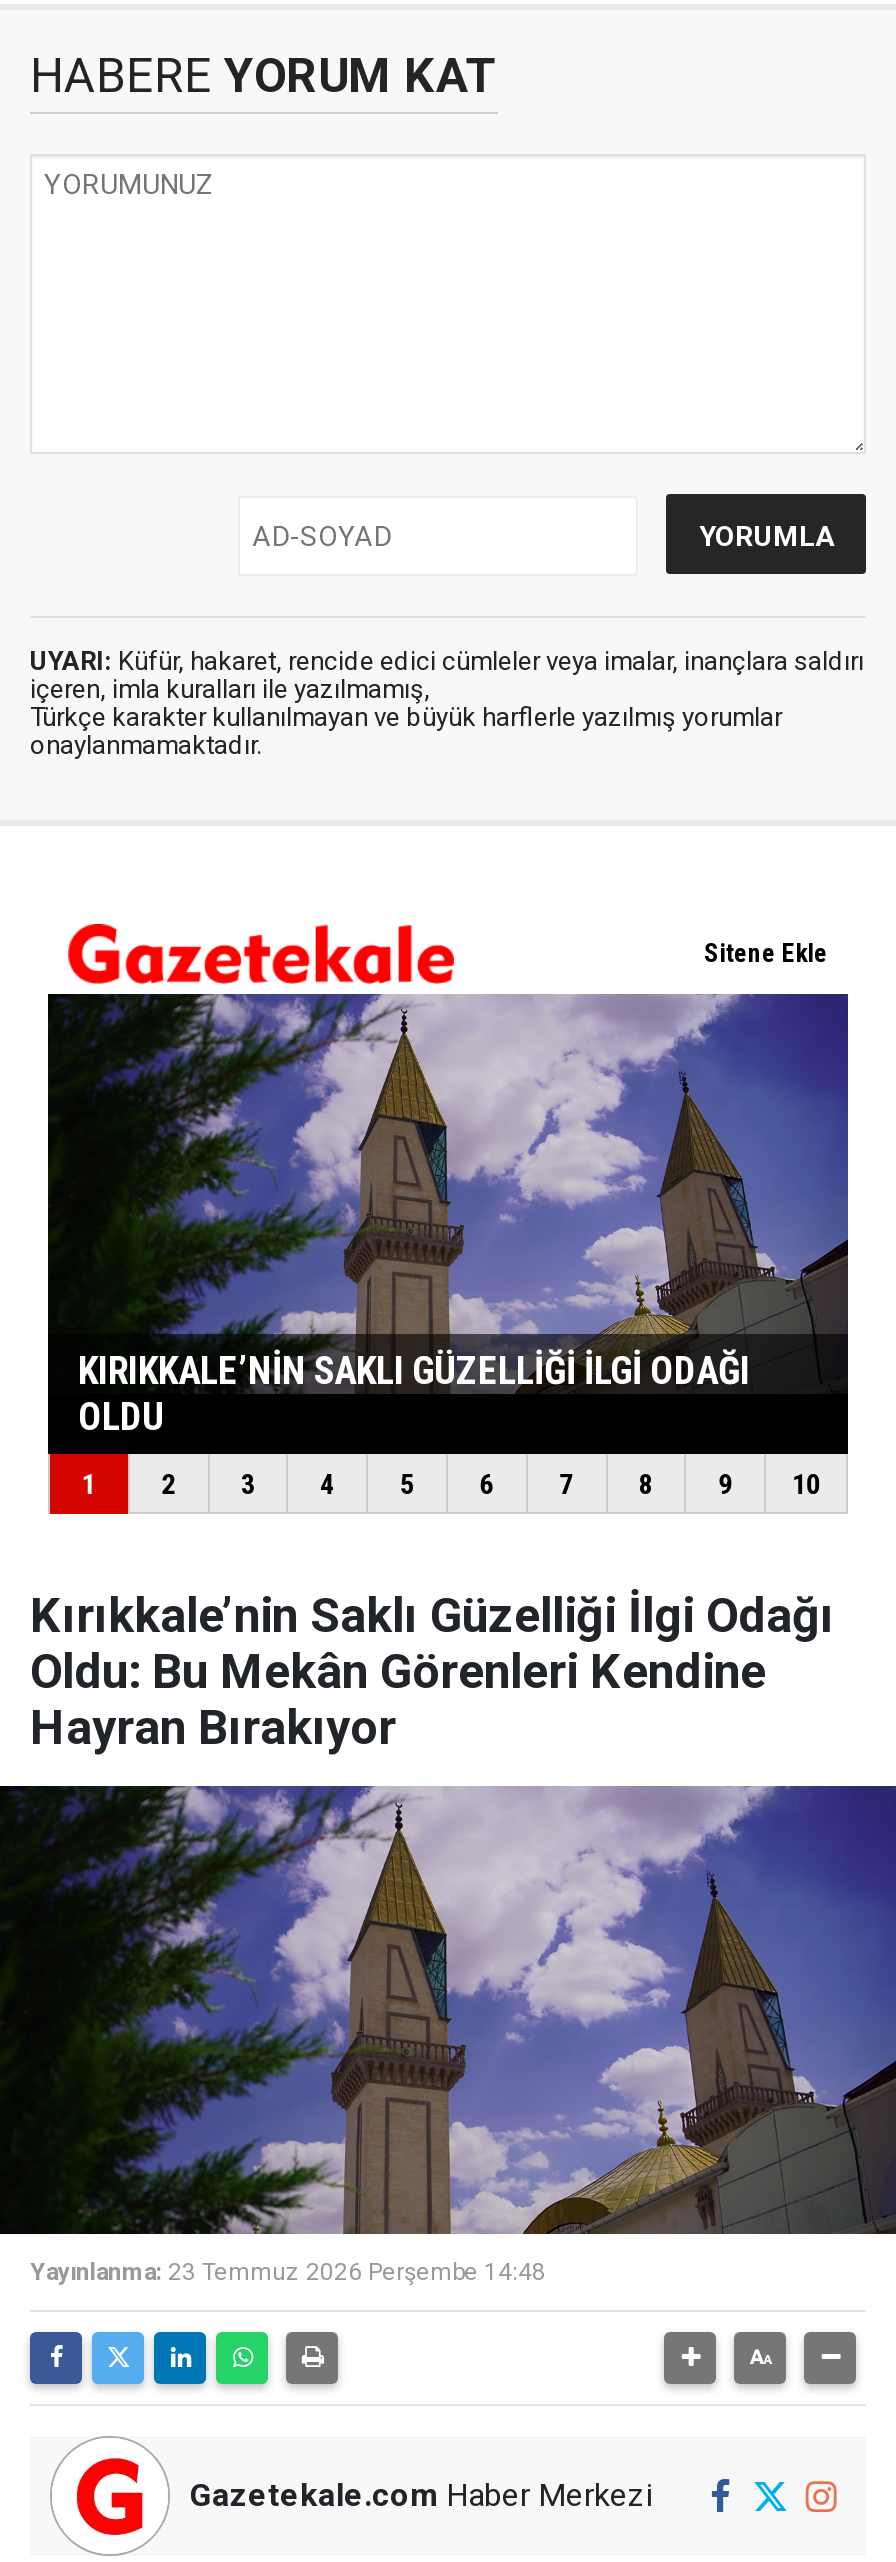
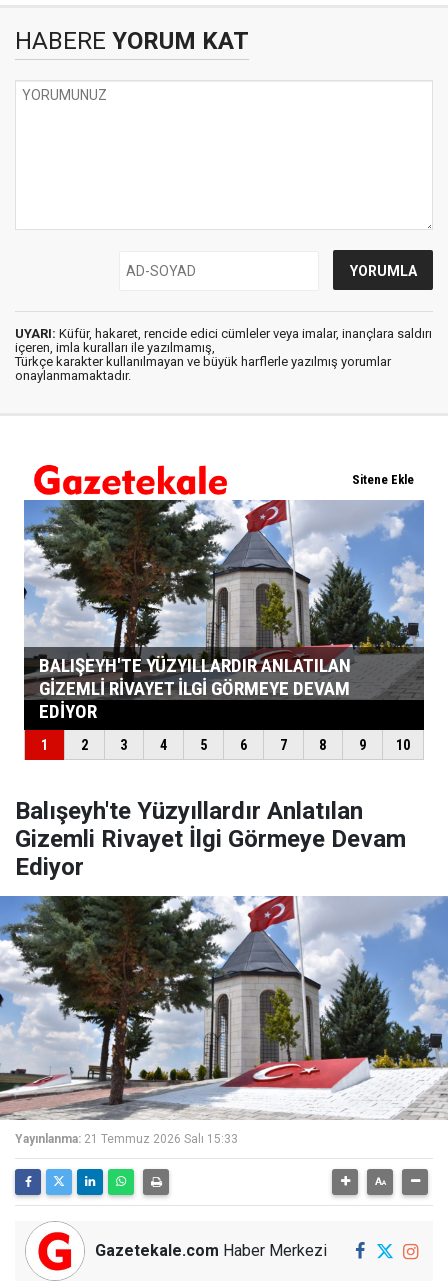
[46,992,850,1432] [image] -> [23,499,424,719] [image]
[30,1588,834,1756] Kırıkkale’nin Saklı Güzelliği İlgi Odağı | Oldu: Bu Mekân Görenleri Kendine | Hayran Bırakıyor -> [15,797,406,881] Balışeyh'te Yüzyıllardır Anlatılan | Gizemli Rivayet İlgi Görmeye Devam | Ediyor
[6,1784,890,2286] [image] | Yayınlanma: 23 Temmuz 2026 Perşembe 14:48 -> [3,895,445,1146] [image] | Yayınlanma: 21 Temmuz 2026 Salı 15:33

